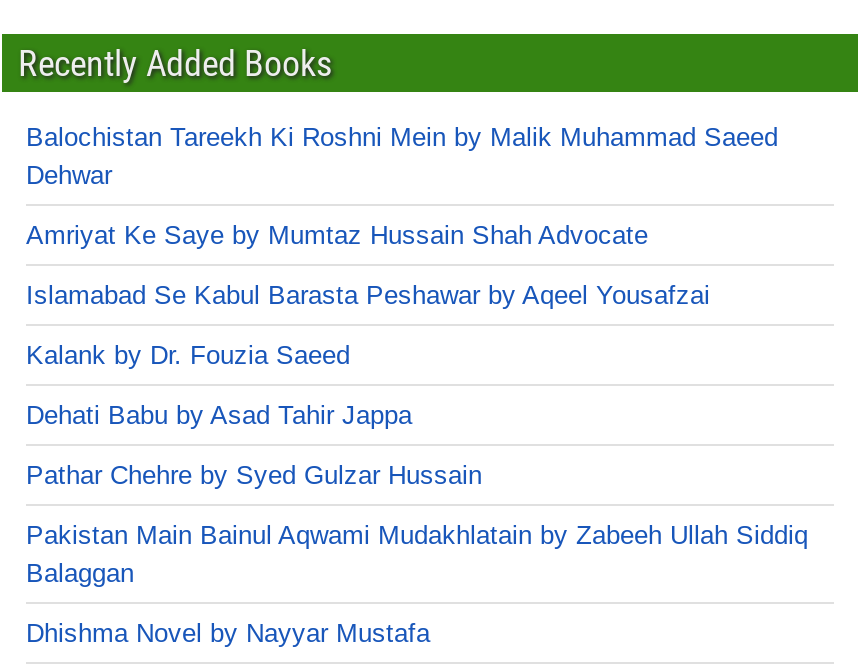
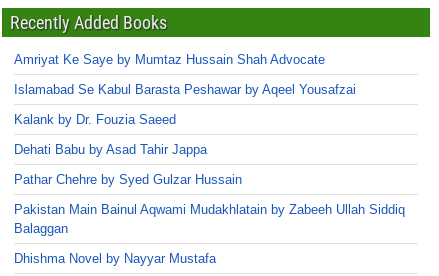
[26,122,778,190] Balochistan Tareekh Ki Roshni Mein by Malik Muhammad Saeed | Dehwar -> none

